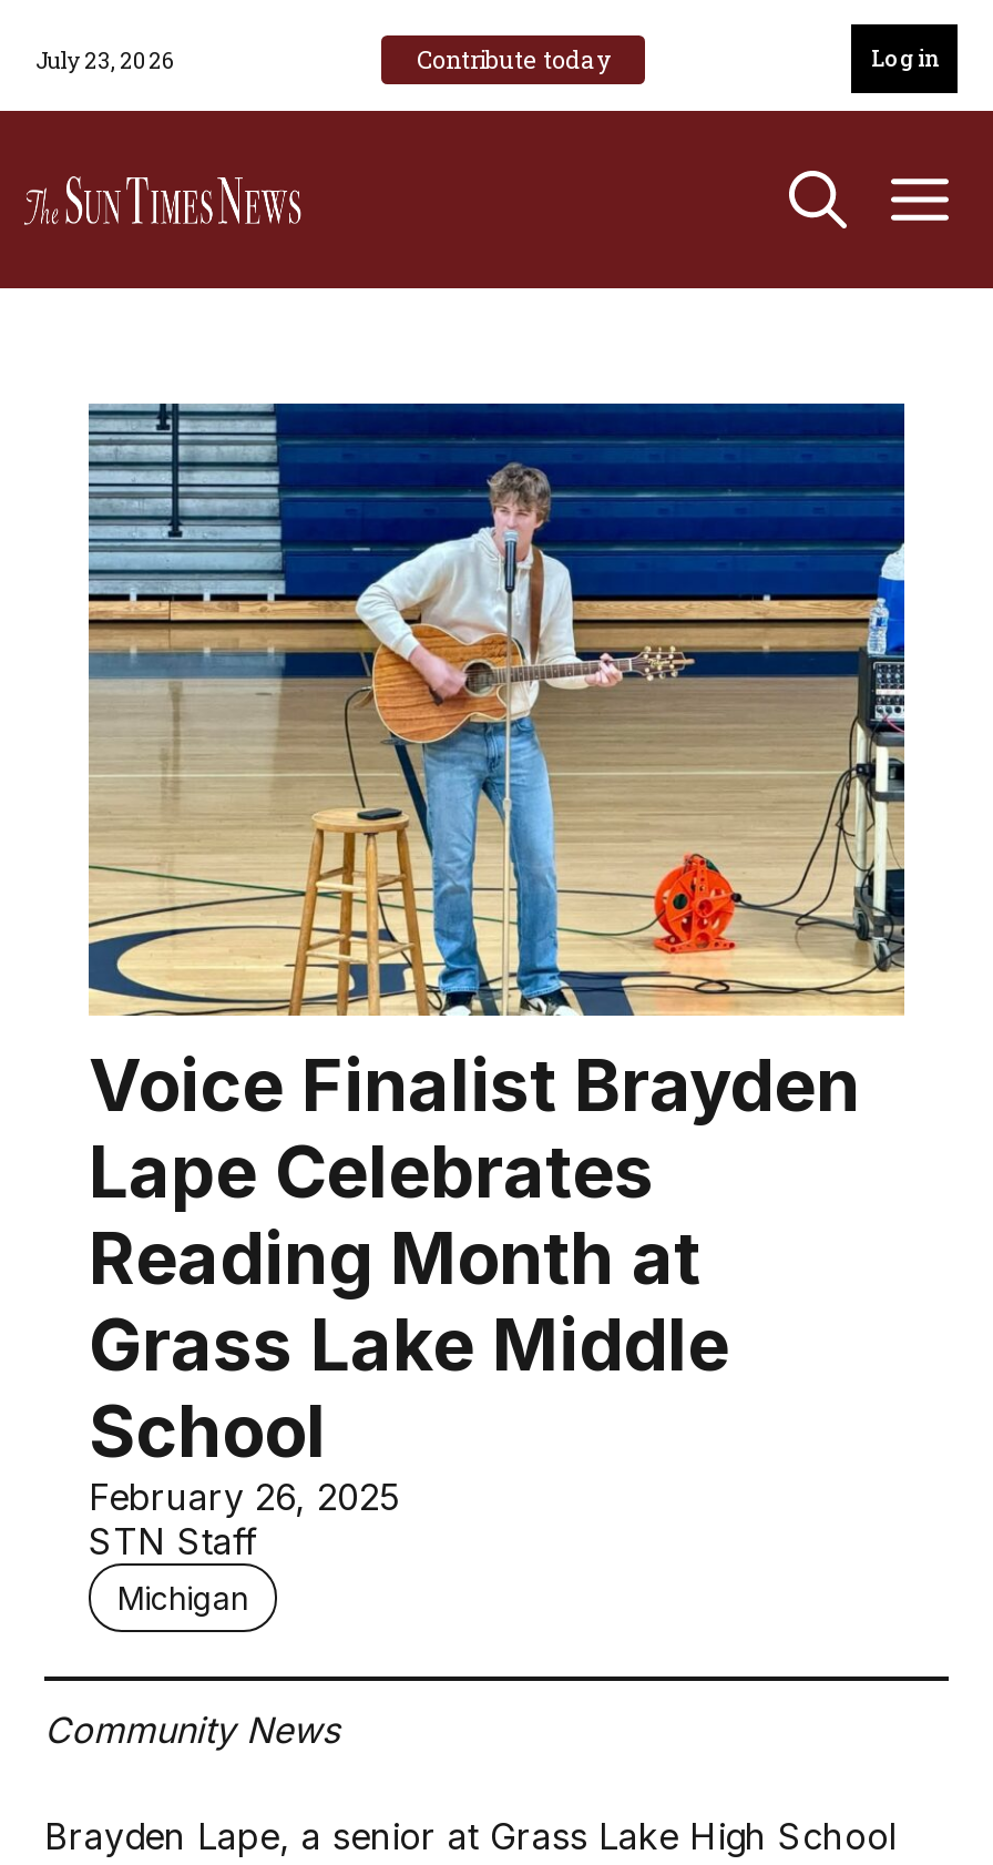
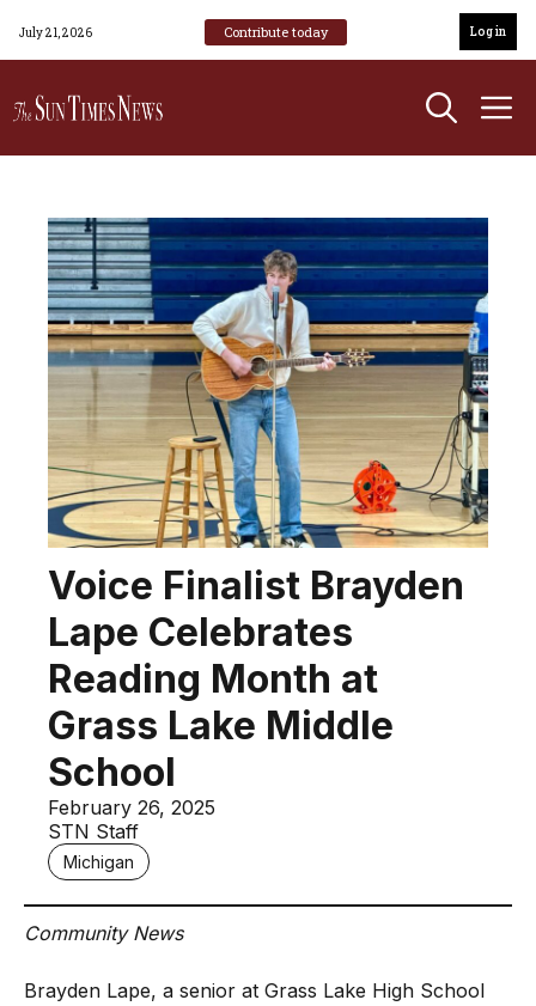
[35,45,175,74] July 23, 2026 -> [19,25,92,40] July 21, 2026

